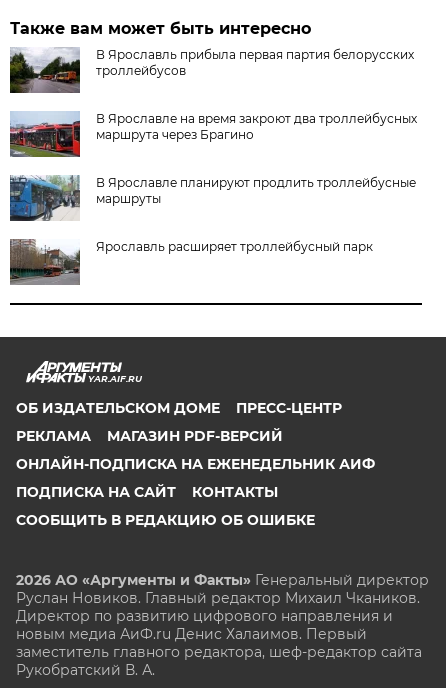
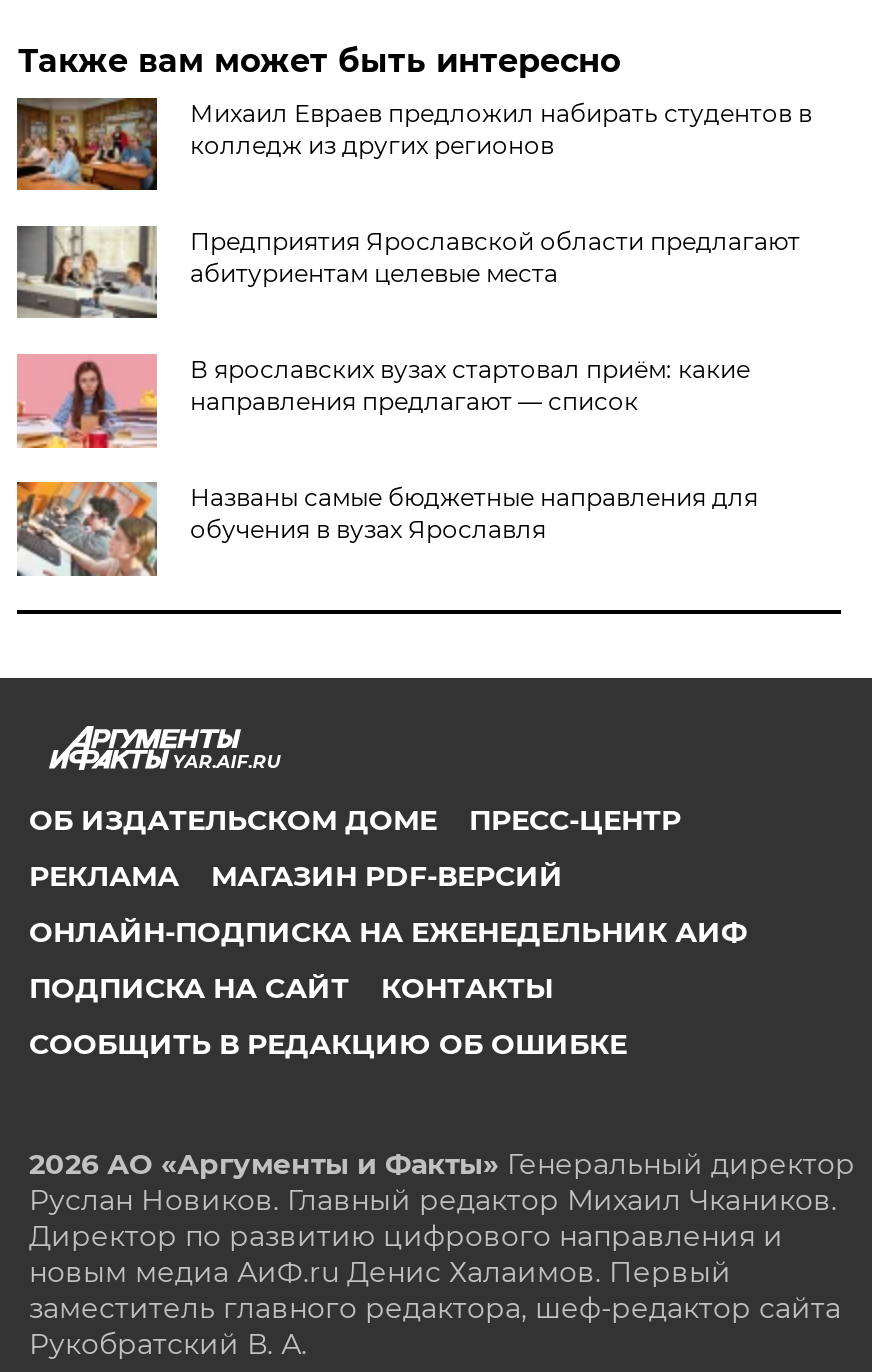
[9,47,414,94] [image] | В Ярославль прибыла первая партия белорусских | троллейбусов -> [15,96,812,192] [image] | Михаил Евраев предложил набирать студентов в | колледж из других регионов
[10,111,417,158] [image] | В Ярославле на время закроют два троллейбусных | маршрута через Брагино -> [15,224,800,320] [image] | Предприятия Ярославской области предлагают | абитуриентам целевые места
[9,175,416,222] [image] | В Ярославле планируют продлить троллейбусные | маршруты -> [15,353,750,450] [image] | В ярославских вузах стартовал приём: какие | направления предлагают — список
[9,238,373,285] [image] | Ярославль расширяет троллейбусный парк -> [15,480,758,578] [image] | Названы самые бюджетные направления для | обучения в вузах Ярославля

